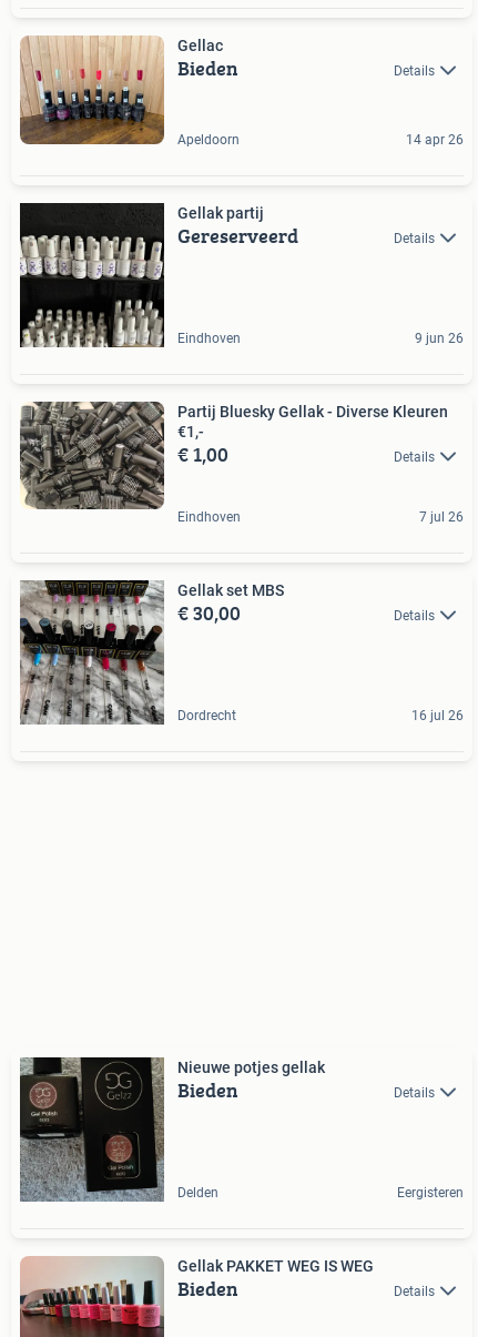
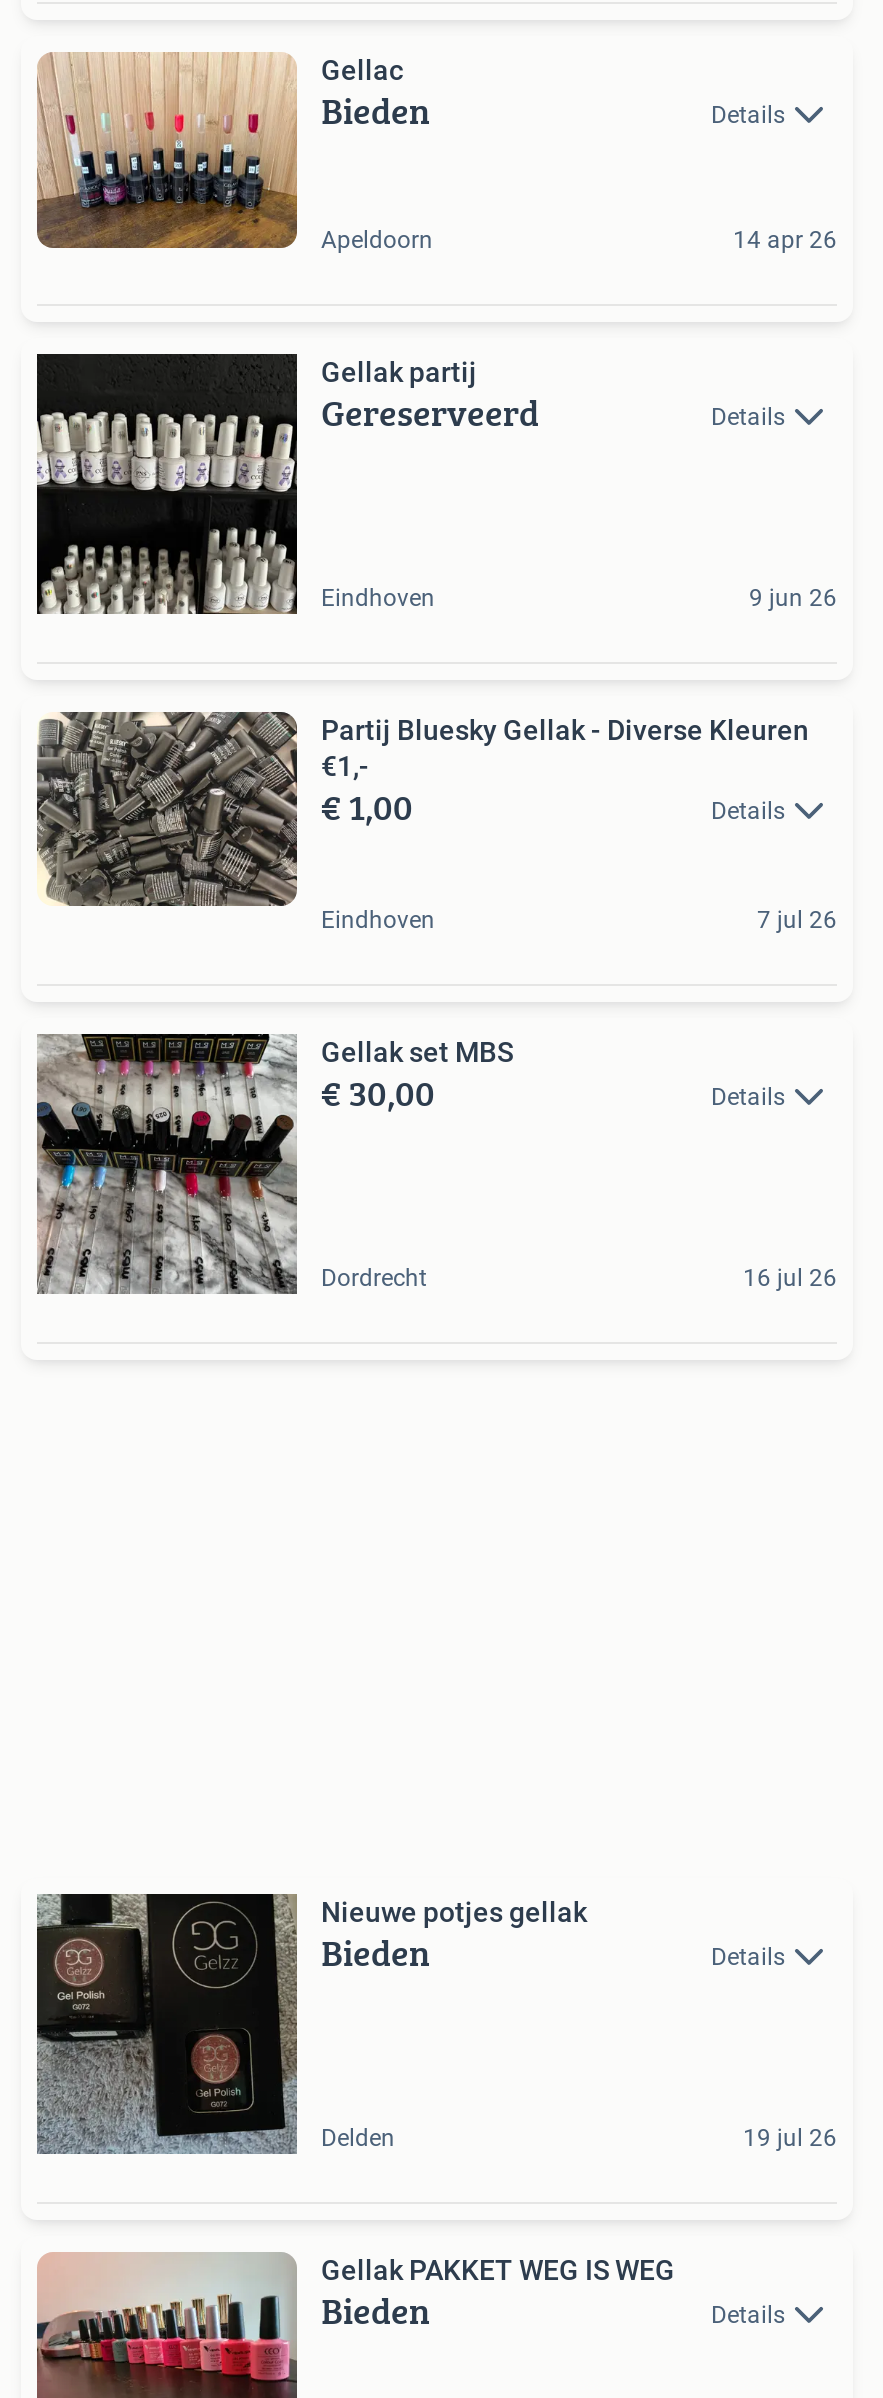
[397,1185,464,1201] Eergisteren -> [743,2124,837,2152] 19 jul 26

